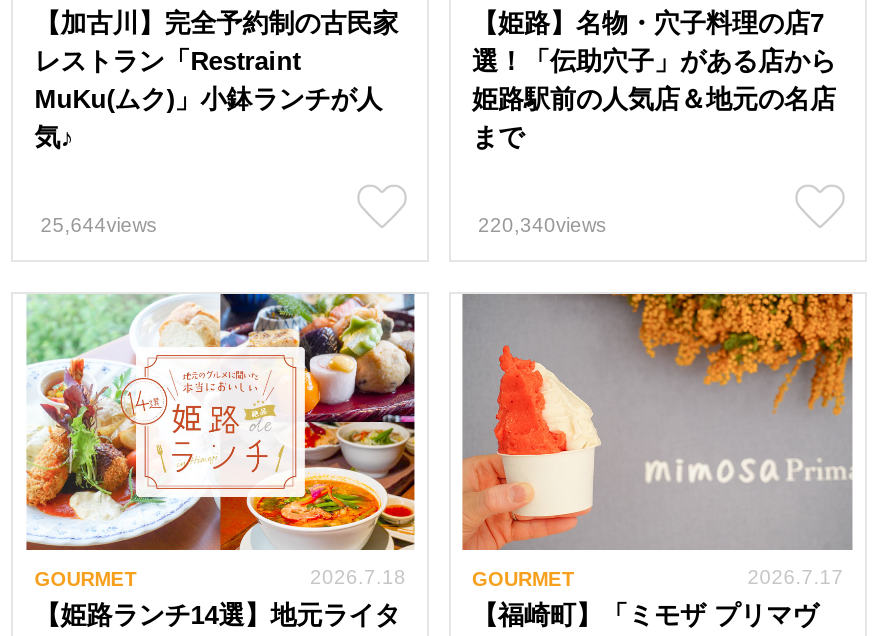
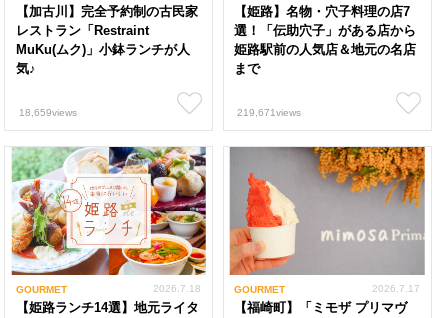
[40,214,156,236] 25,644views -> [19,107,77,118] 18,659views
[478,214,606,236] 220,340views -> [237,107,301,118] 219,671views

